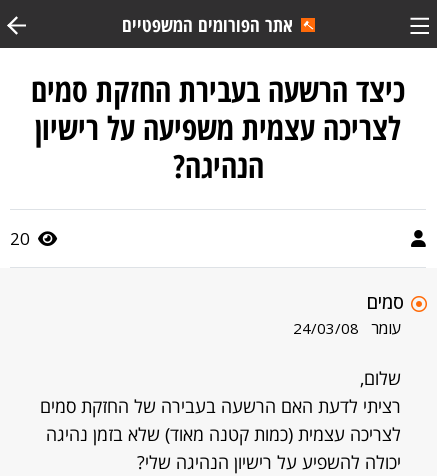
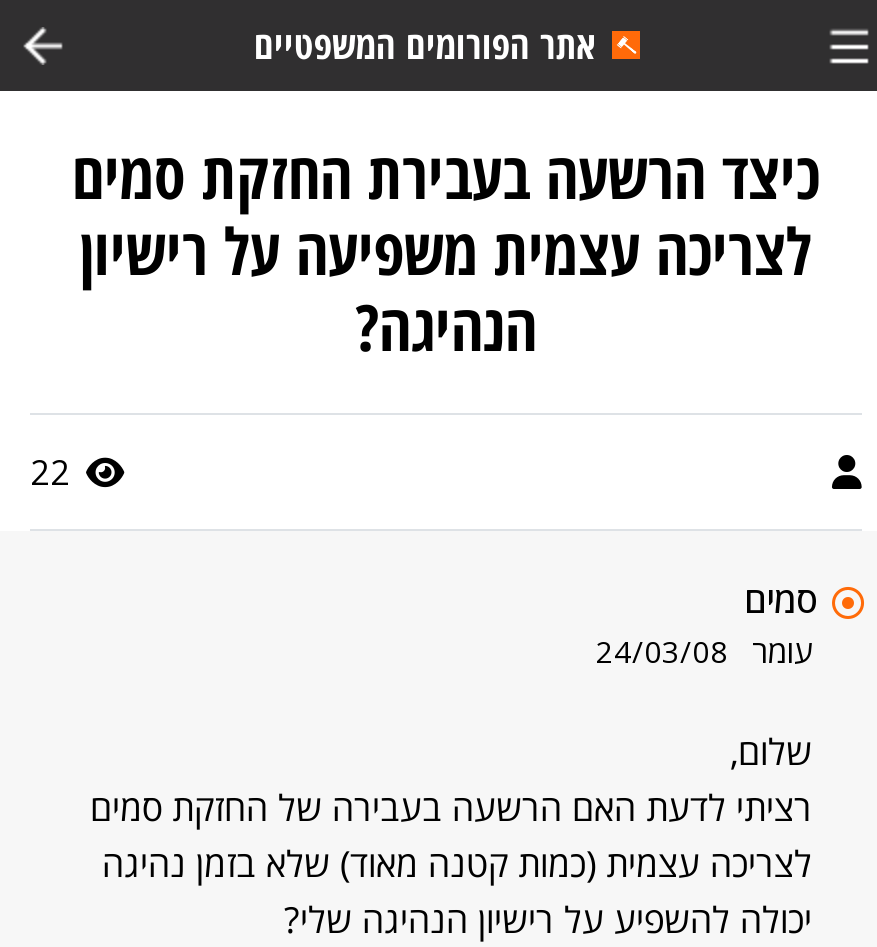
[10,227,30,250] 20 -> [30,449,70,495] 22

